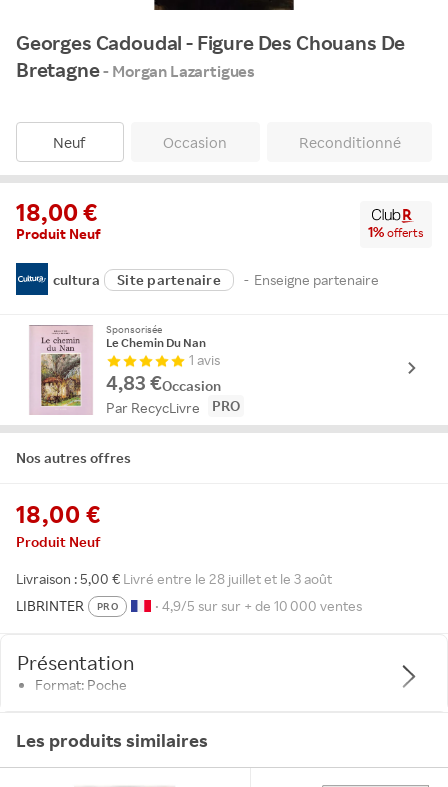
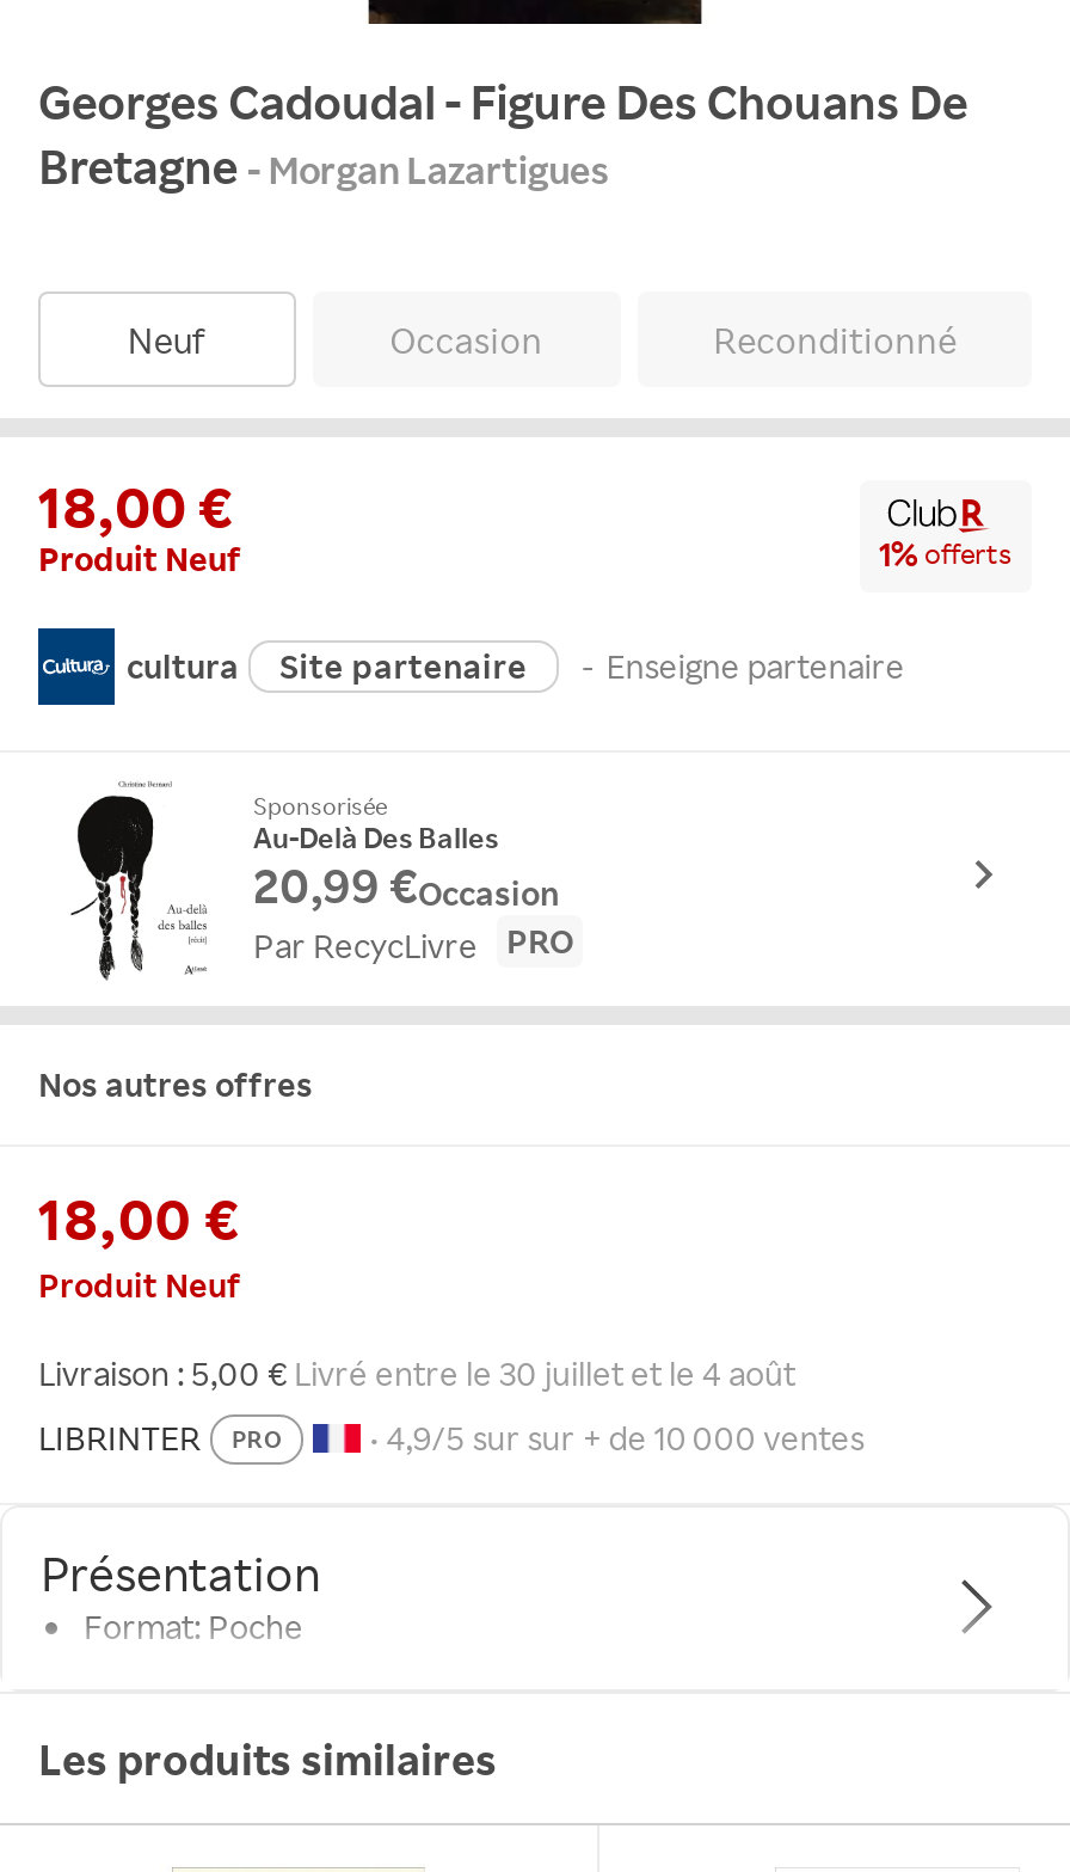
[29,324,221,415] [image] | Le Chemin Du Nan | 1 avis | 4,83 €Occasion -> [72,781,559,980] [image] | Au-Delà Des Balles | 20,99 €Occasion
[16,570,332,587] Livraison : 5,00 €Livré entre le 28 juillet et le 3 août -> [38,1353,795,1393] Livraison : 5,00 €Livré entre le 30 juillet et le 4 août

